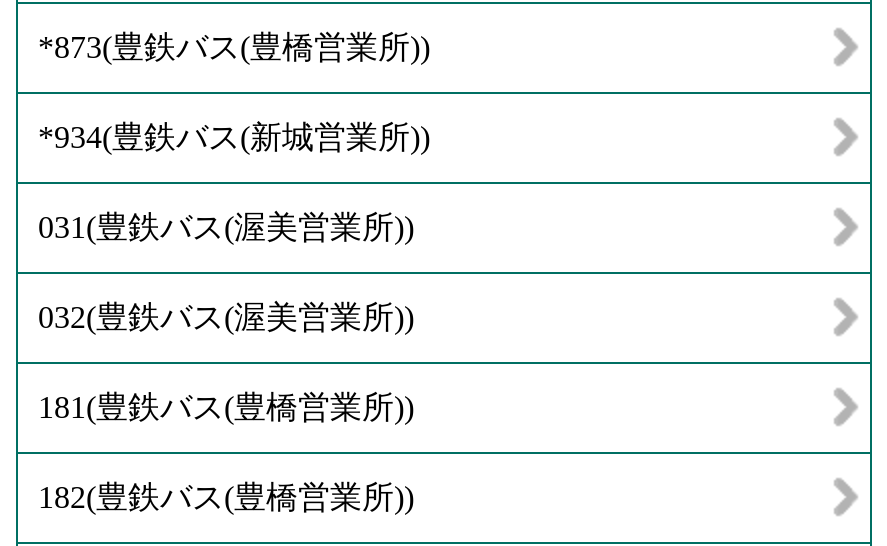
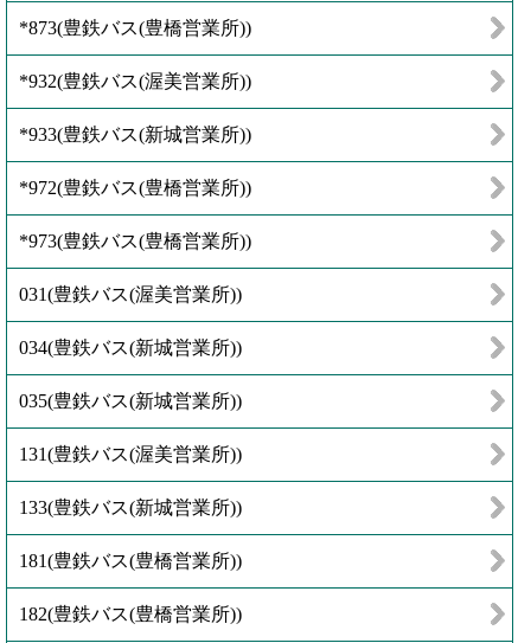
[38,120,430,154] *934(豊鉄バス(新城営業所)) -> [19,71,251,251] *932(豊鉄バス(渥美営業所)) | *933(豊鉄バス(新城営業所)) | *972(豊鉄バス(豊橋営業所)) | *973(豊鉄バス(豊橋営業所))
[38,300,414,334] 032(豊鉄バス(渥美営業所)) -> [19,337,242,517] 034(豊鉄バス(新城営業所)) | 035(豊鉄バス(新城営業所)) | 131 (豊鉄バス(渥美営業所)) | 133(豊鉄バス(新城営業所))

